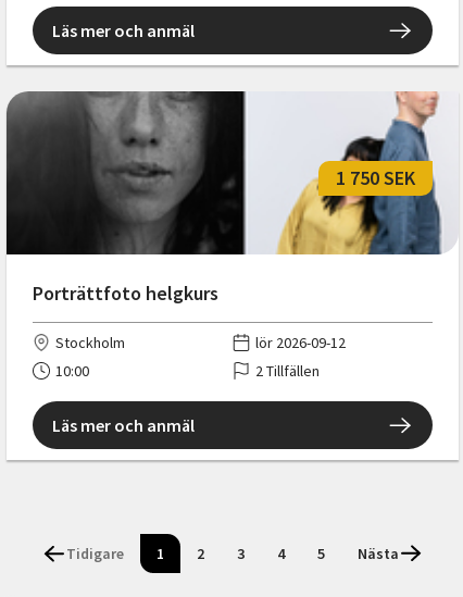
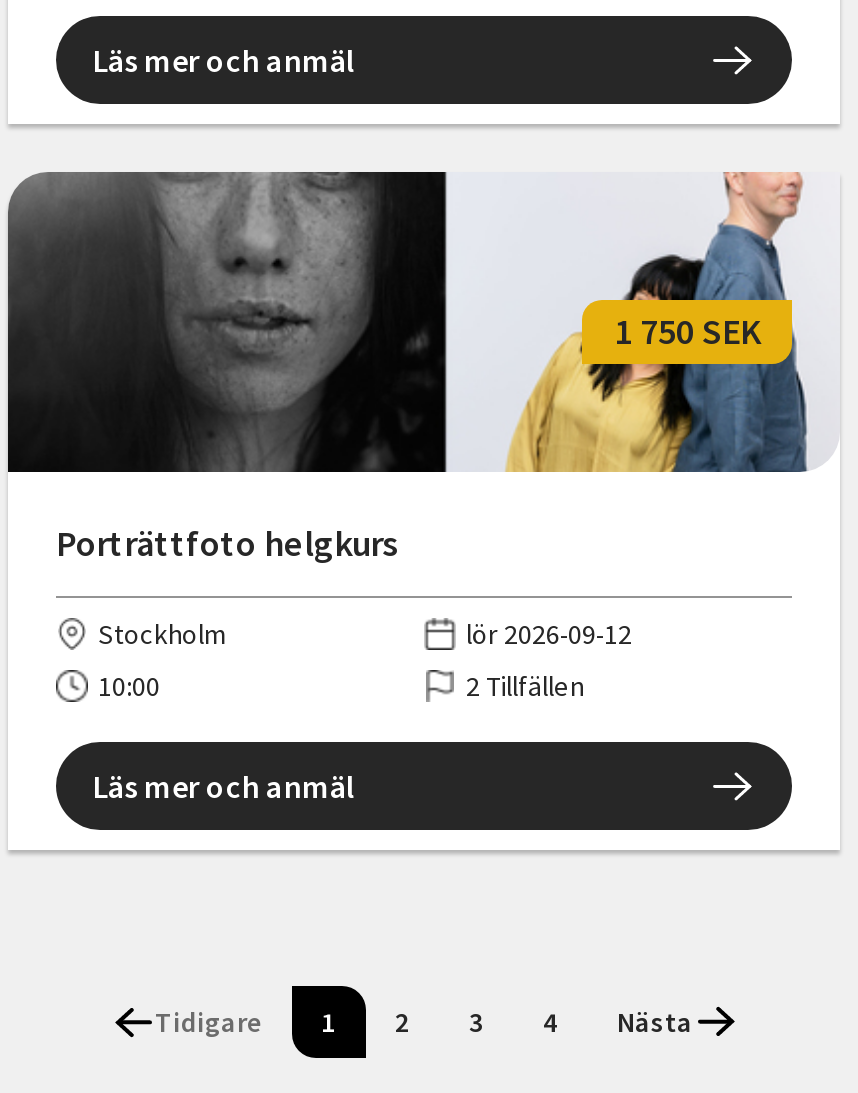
[317,543,325,563] 5 -> none

